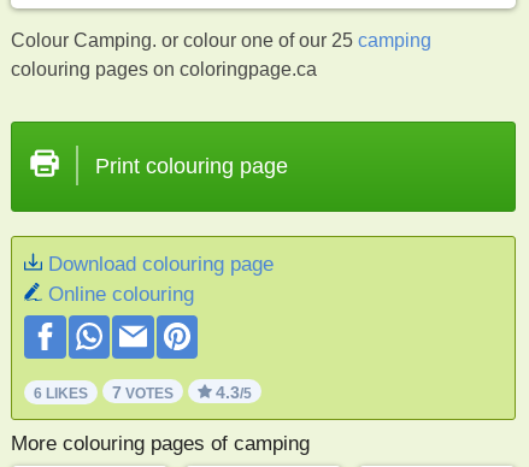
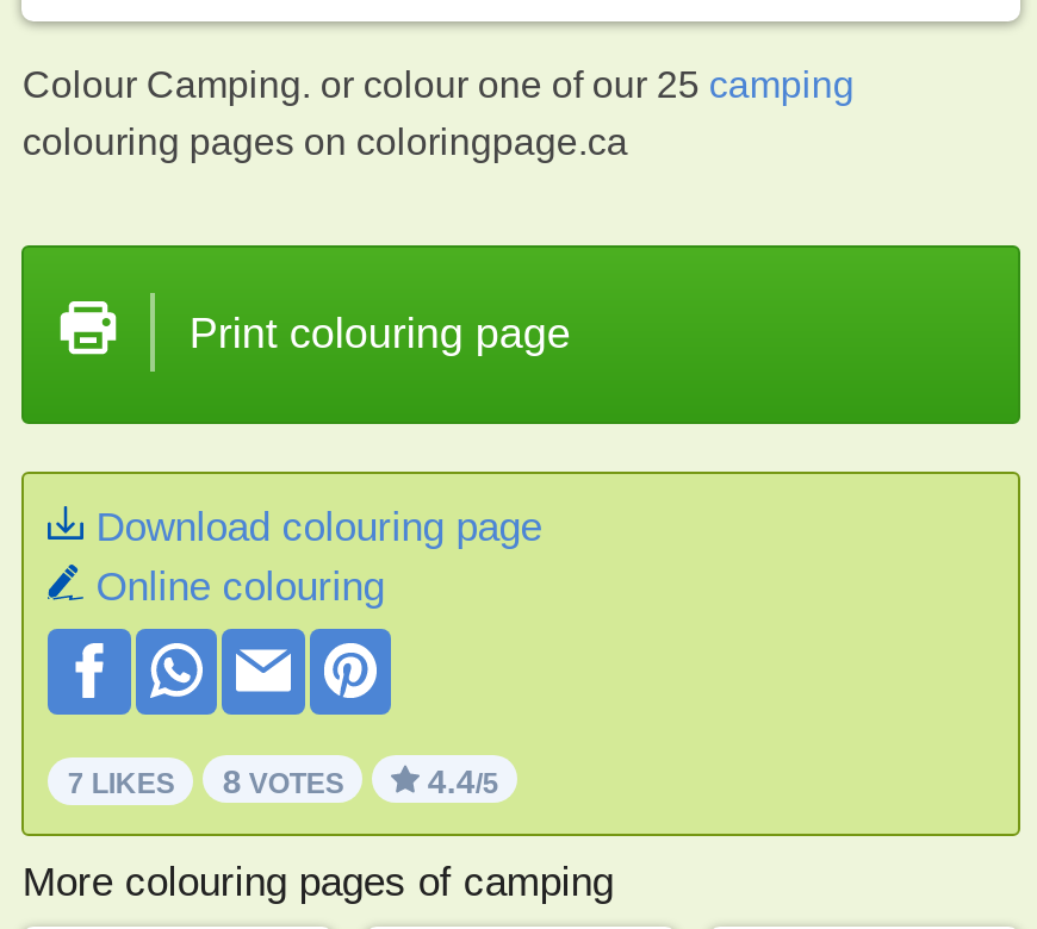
[34,385,88,401] 6 LIKES -> [68,766,175,799] 7 LIKES
[113,382,174,401] 7 VOTES -> [223,761,344,799] 8 VOTES
[216,382,252,401] 4.3/5 -> [428,761,499,799] 4.4/5

